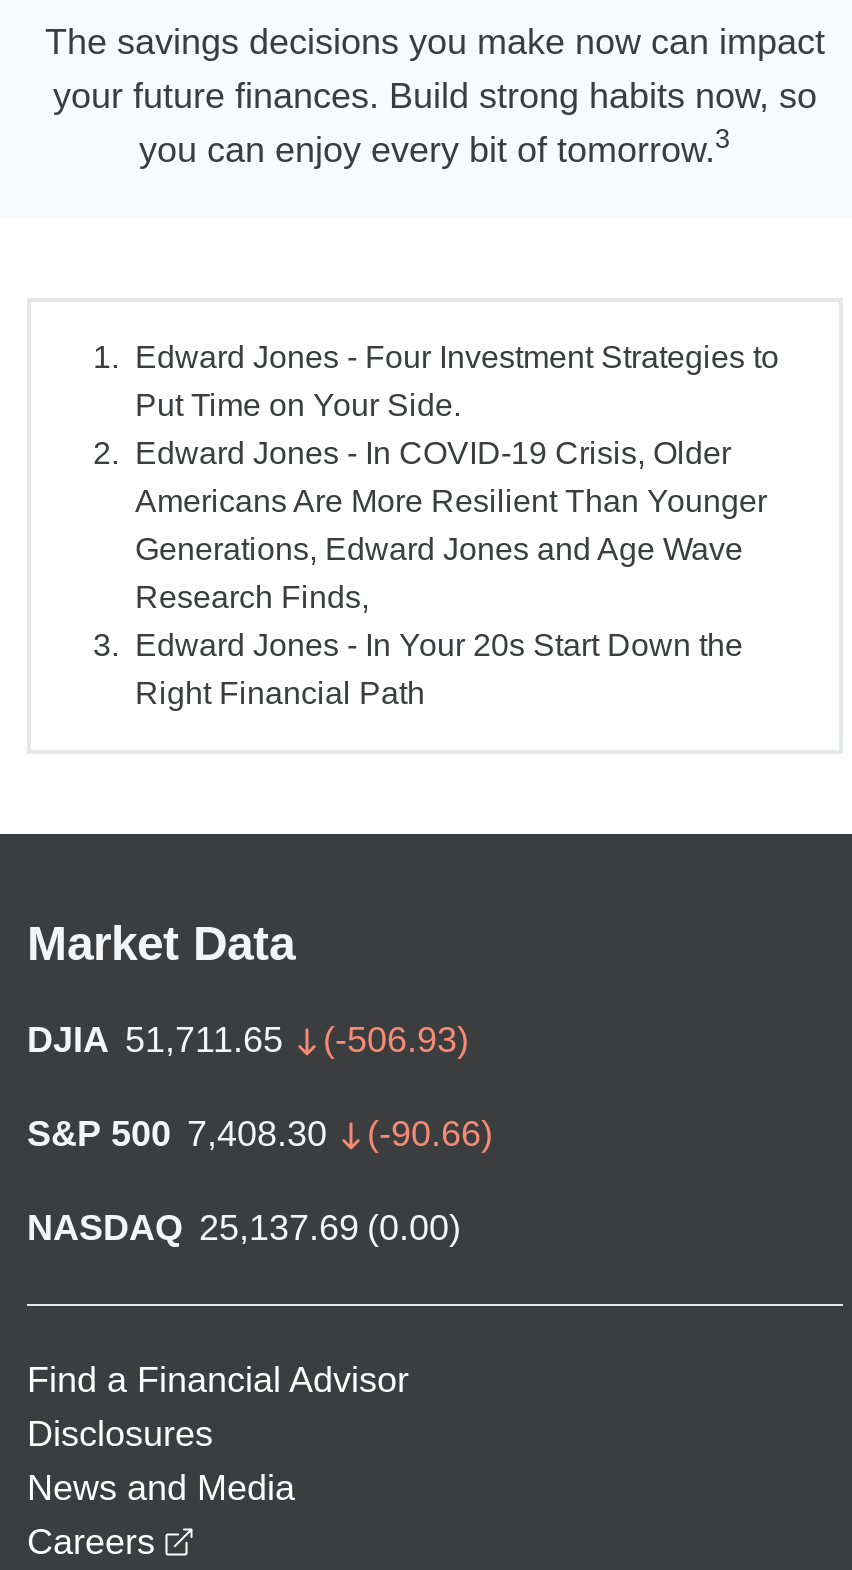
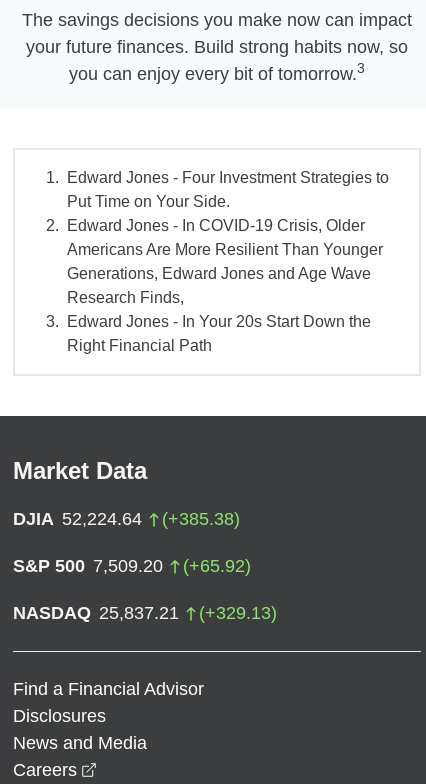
[27,1020,469,1060] DJIA 51,711.65 | (-506.93) -> [13,509,240,529] DJIA 52,224.64 | (+385.38)
[27,1114,493,1154] S&P 500 7,408.30 | (-90.66) -> [13,556,251,576] S&P 500 7,509.20 | (+65.92)
[27,1208,461,1248] NASDAQ 25,137.69 (0.00) -> [13,603,277,623] NASDAQ 25,837.21 | (+329.13)

